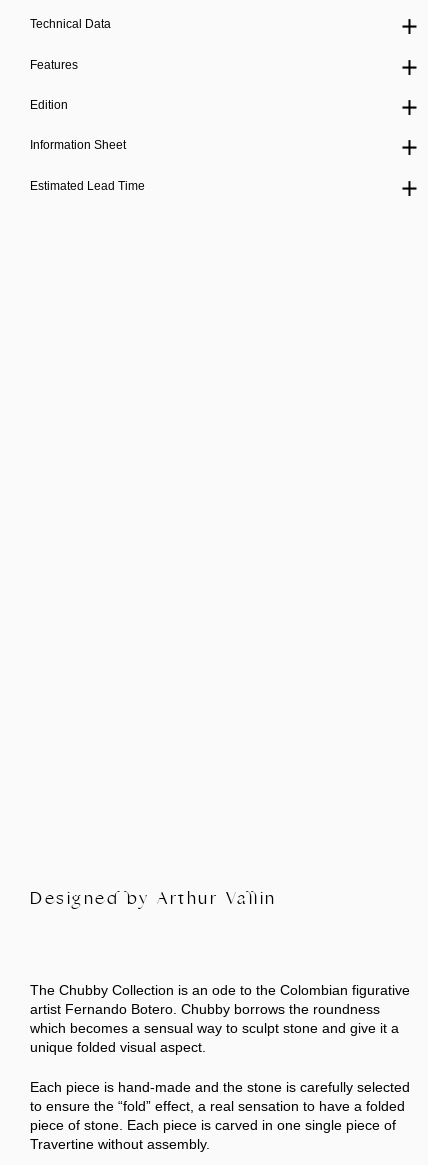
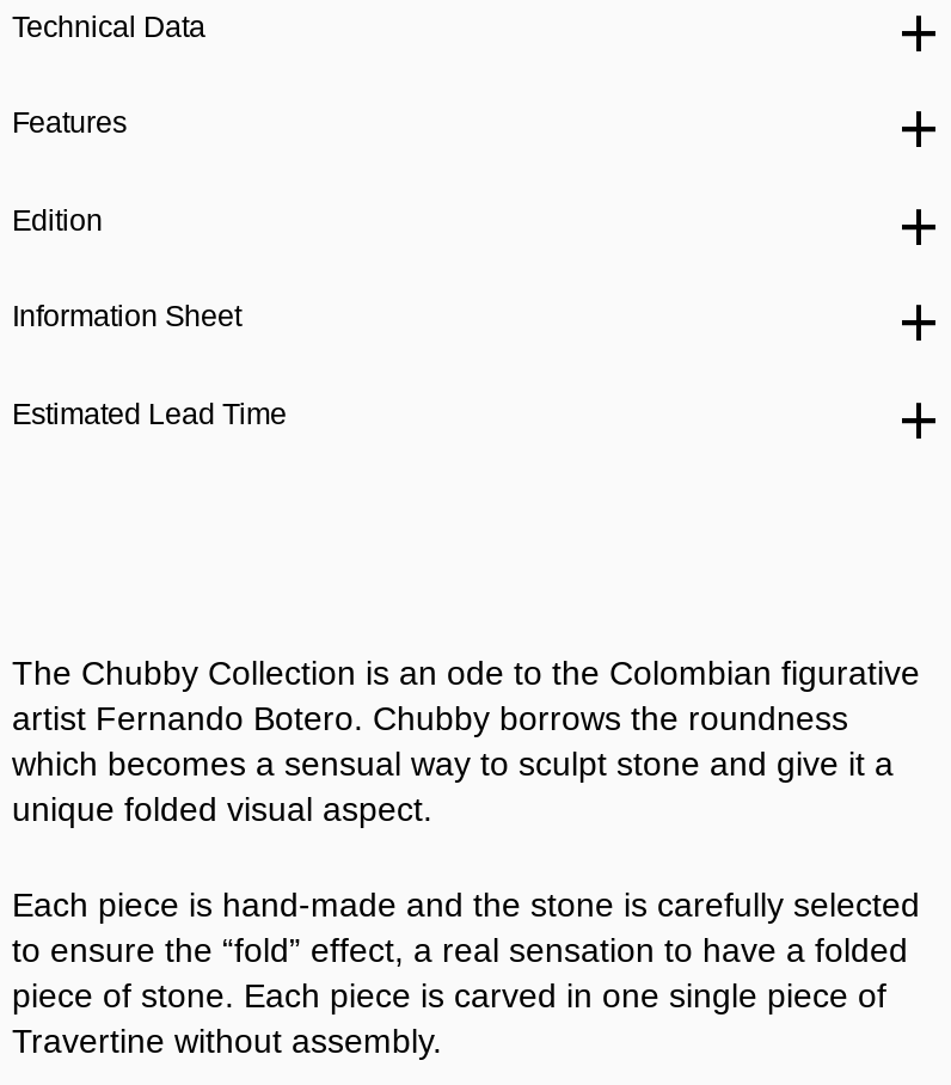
[30,888,276,909] Designed by Arthur Vallin -> none

